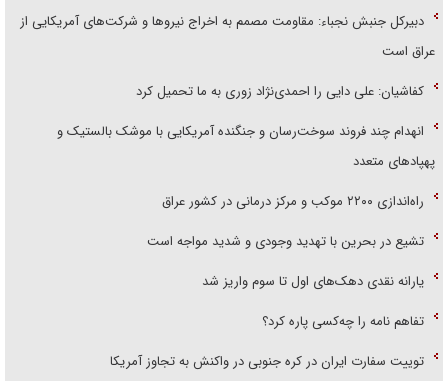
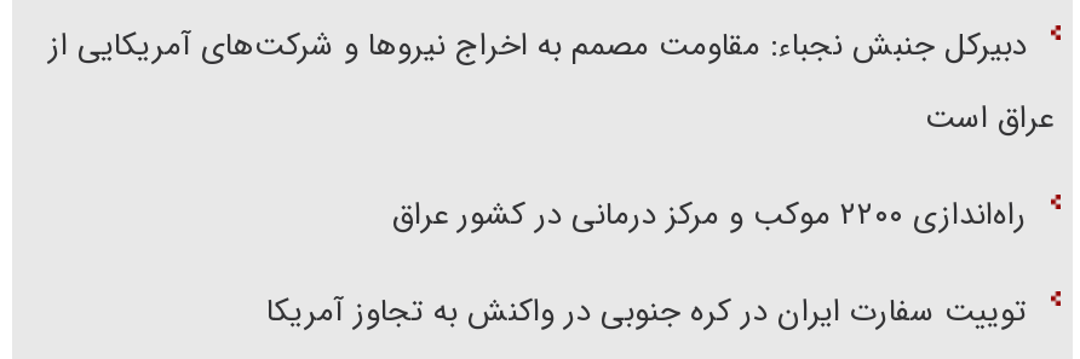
[57,81,435,172] کفاشیان: علی دایی را احمدی‌نژاد زوری به ما تحمیل کرد | انهدام چند فروند سوخت‌رسان و جنگنده آمریکایی با موشک بالستیک و | پهپاد‌های متعدد -> none
[147,231,424,332] تشیع در بحرین با تهدید وجودی و شدید مواجه است | یارانه نقدی دهک‌های اول تا سوم واریز شد | تفاهم نامه را چه‌کسی پاره کرد؟ -> none

